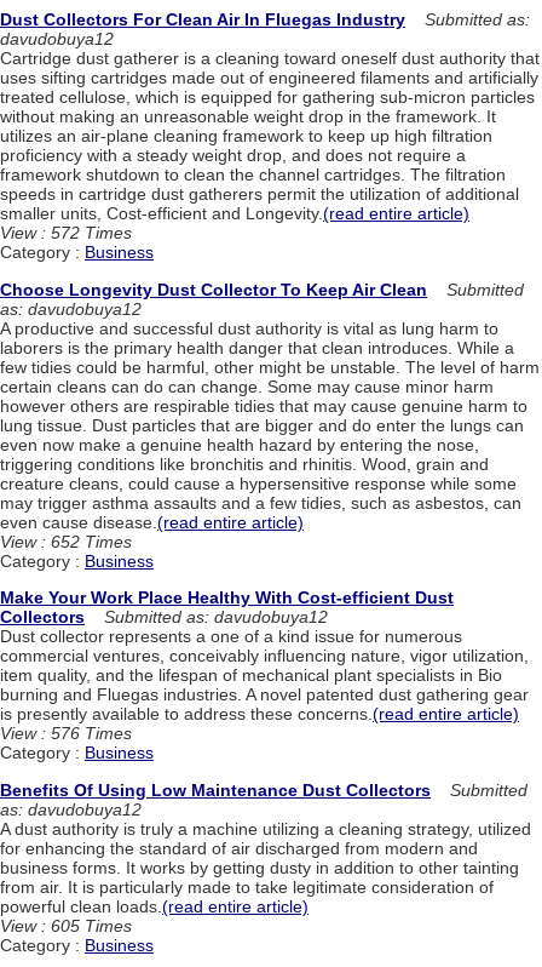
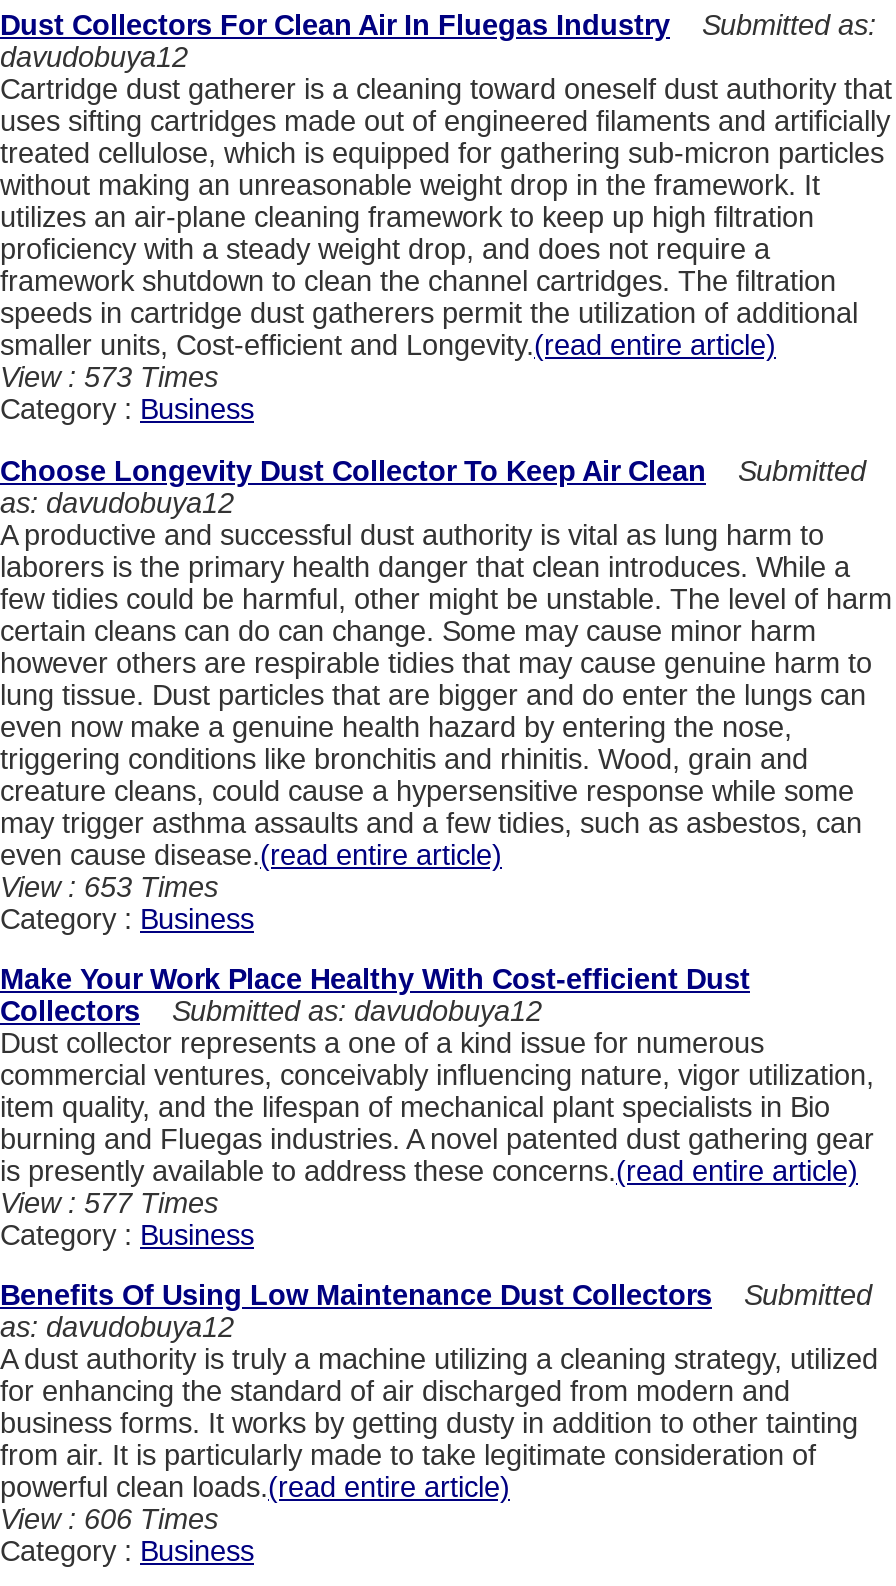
[0,223,132,243] View : 572 Times -> [0,362,218,394] View : 573 Times
[0,532,132,551] View : 652 Times -> [0,871,218,903] View : 653 Times
[0,724,132,743] View : 576 Times -> [0,1187,218,1219] View : 577 Times
[0,916,132,935] View : 605 Times -> [0,1504,218,1536] View : 606 Times

